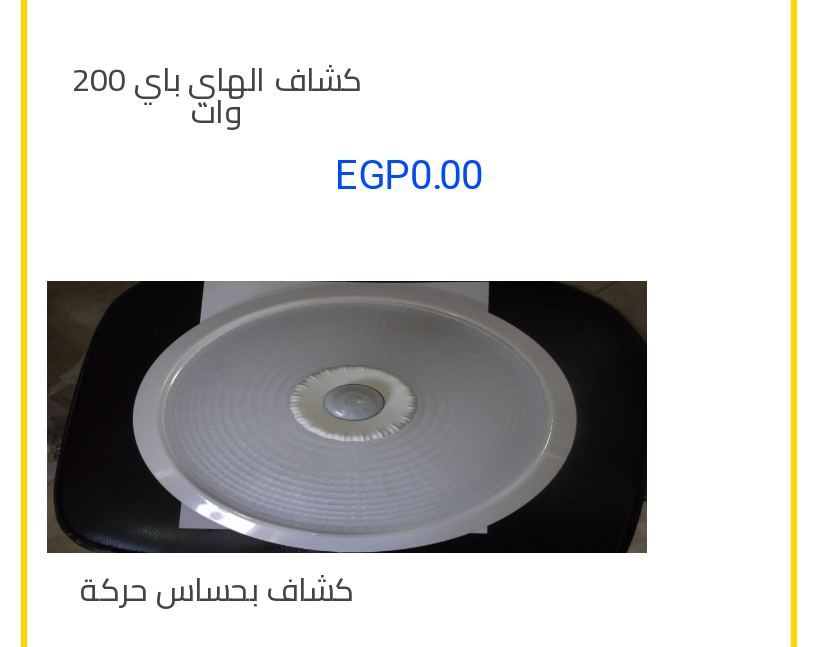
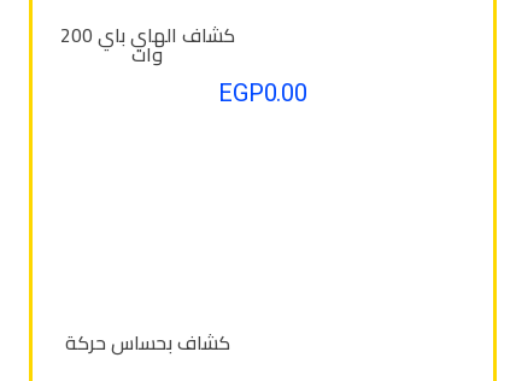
[45,278,649,556] [image] -> none

